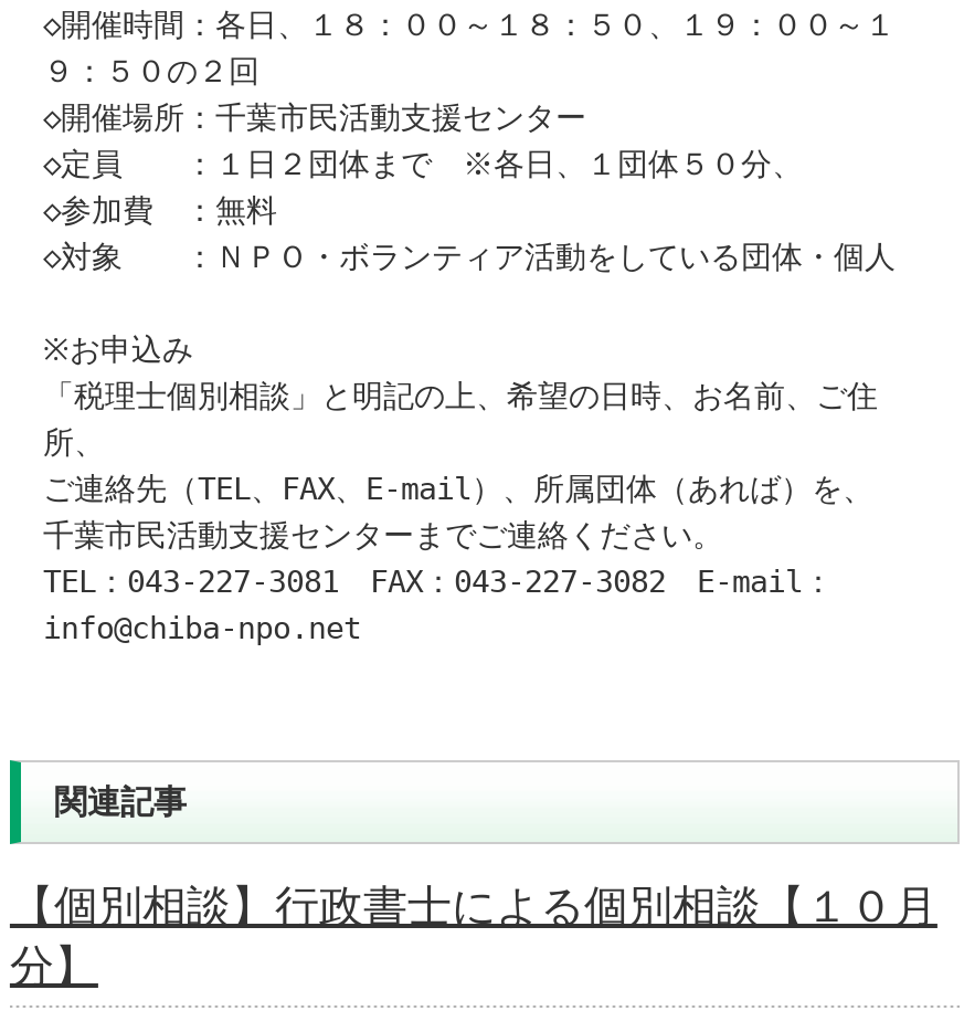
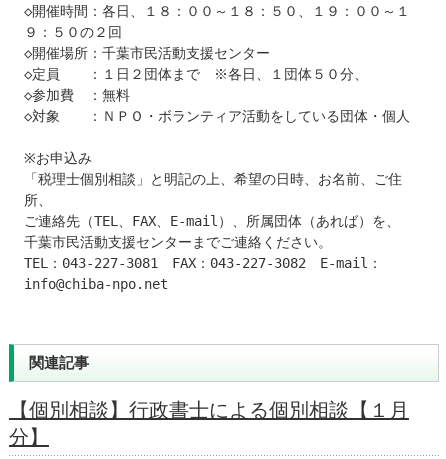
[10,882,937,930] 【個別相談】行政書士による個別相談【１０月 -> [9,399,409,421] 【個別相談】行政書士による個別相談【１月

